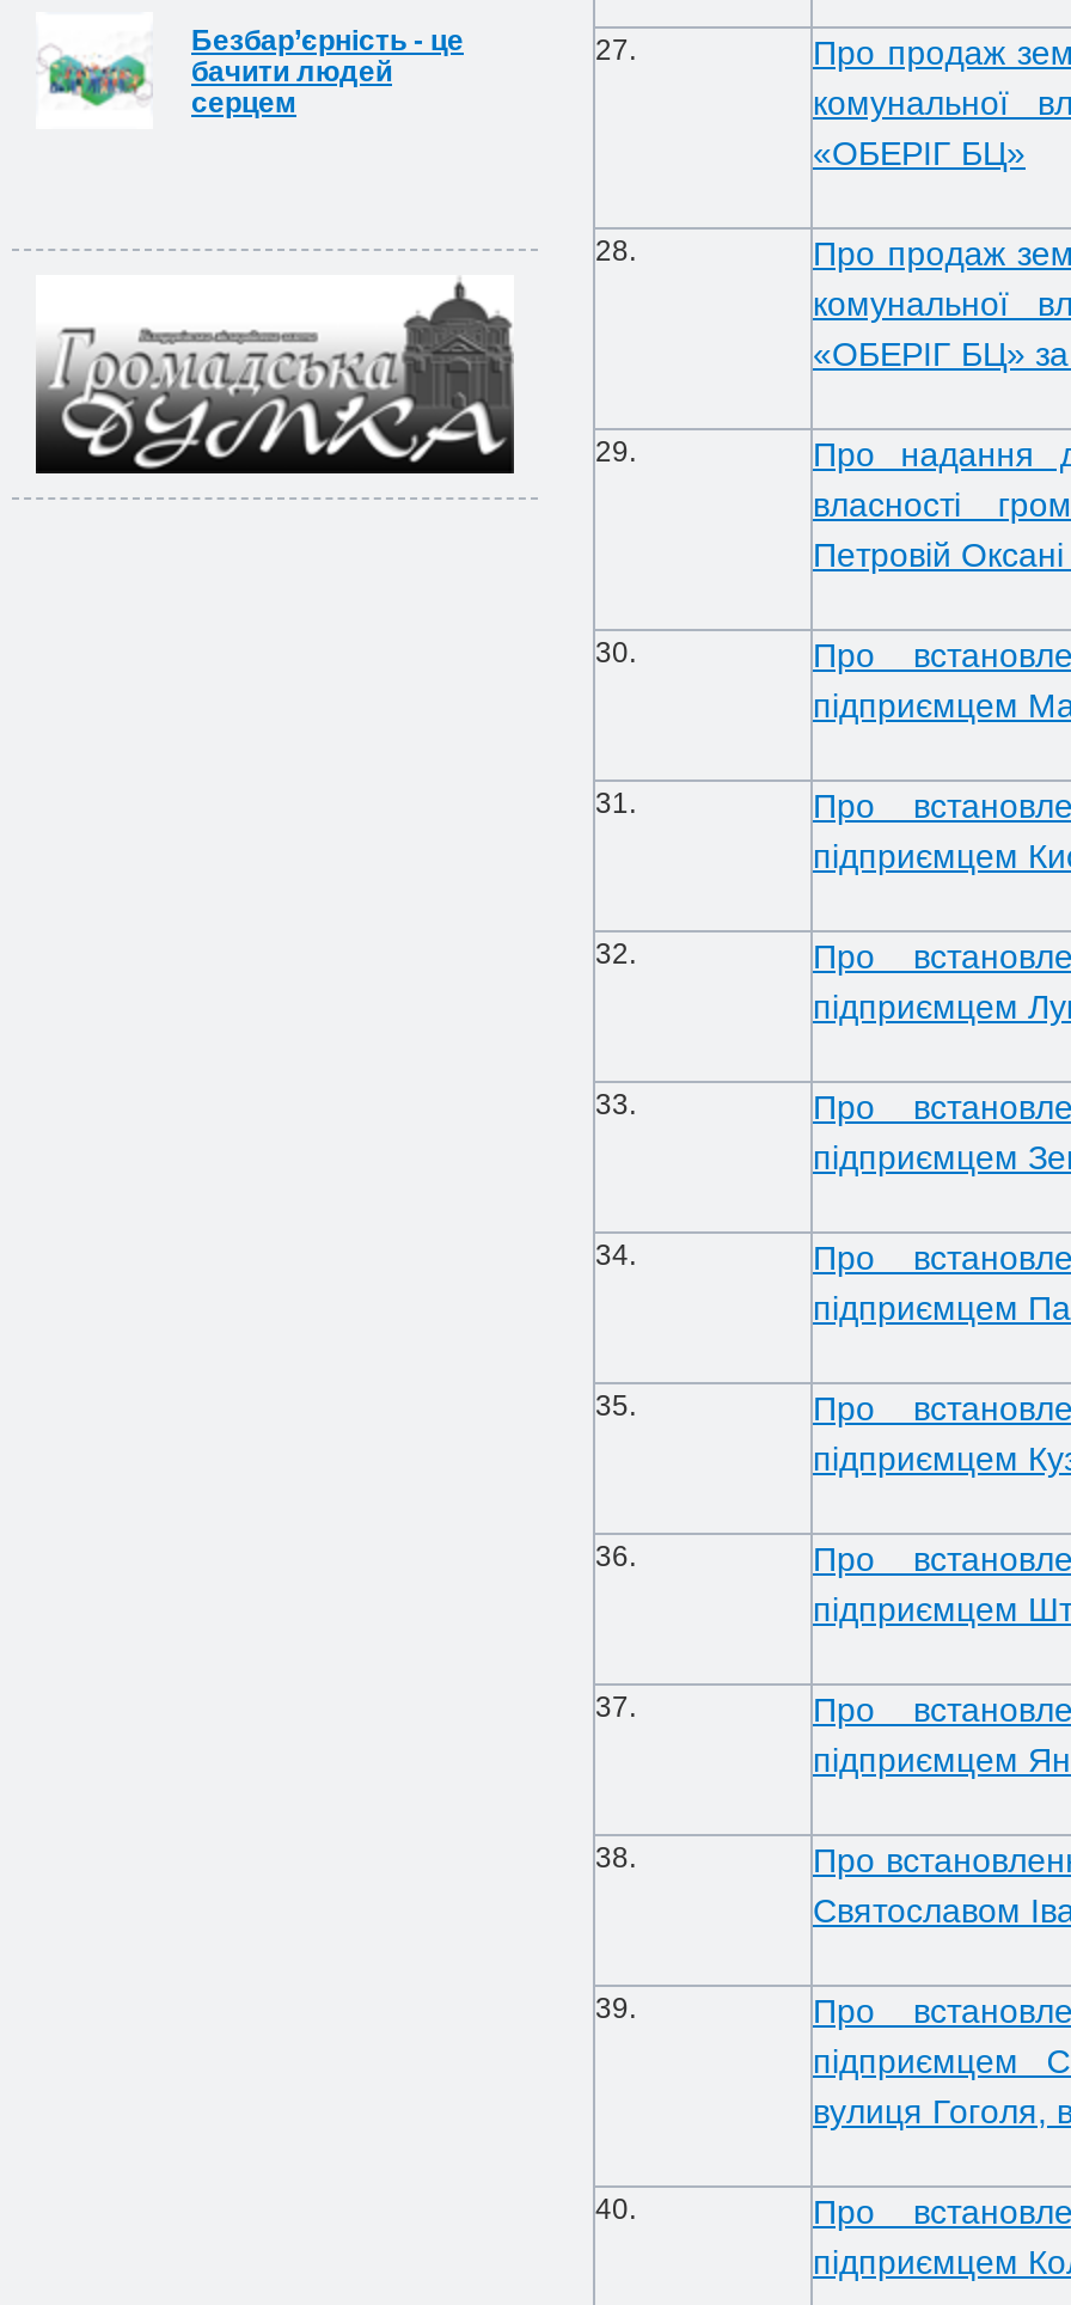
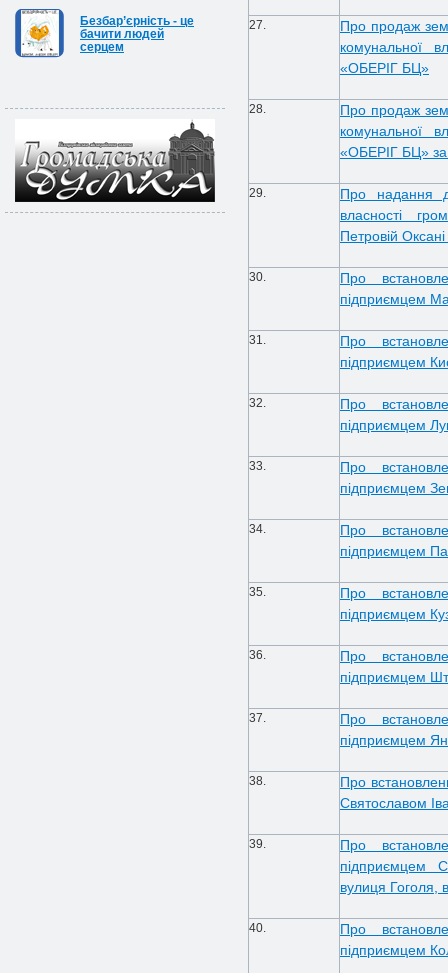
[36,12,153,129] [image] -> [14,8,65,58] [image]

